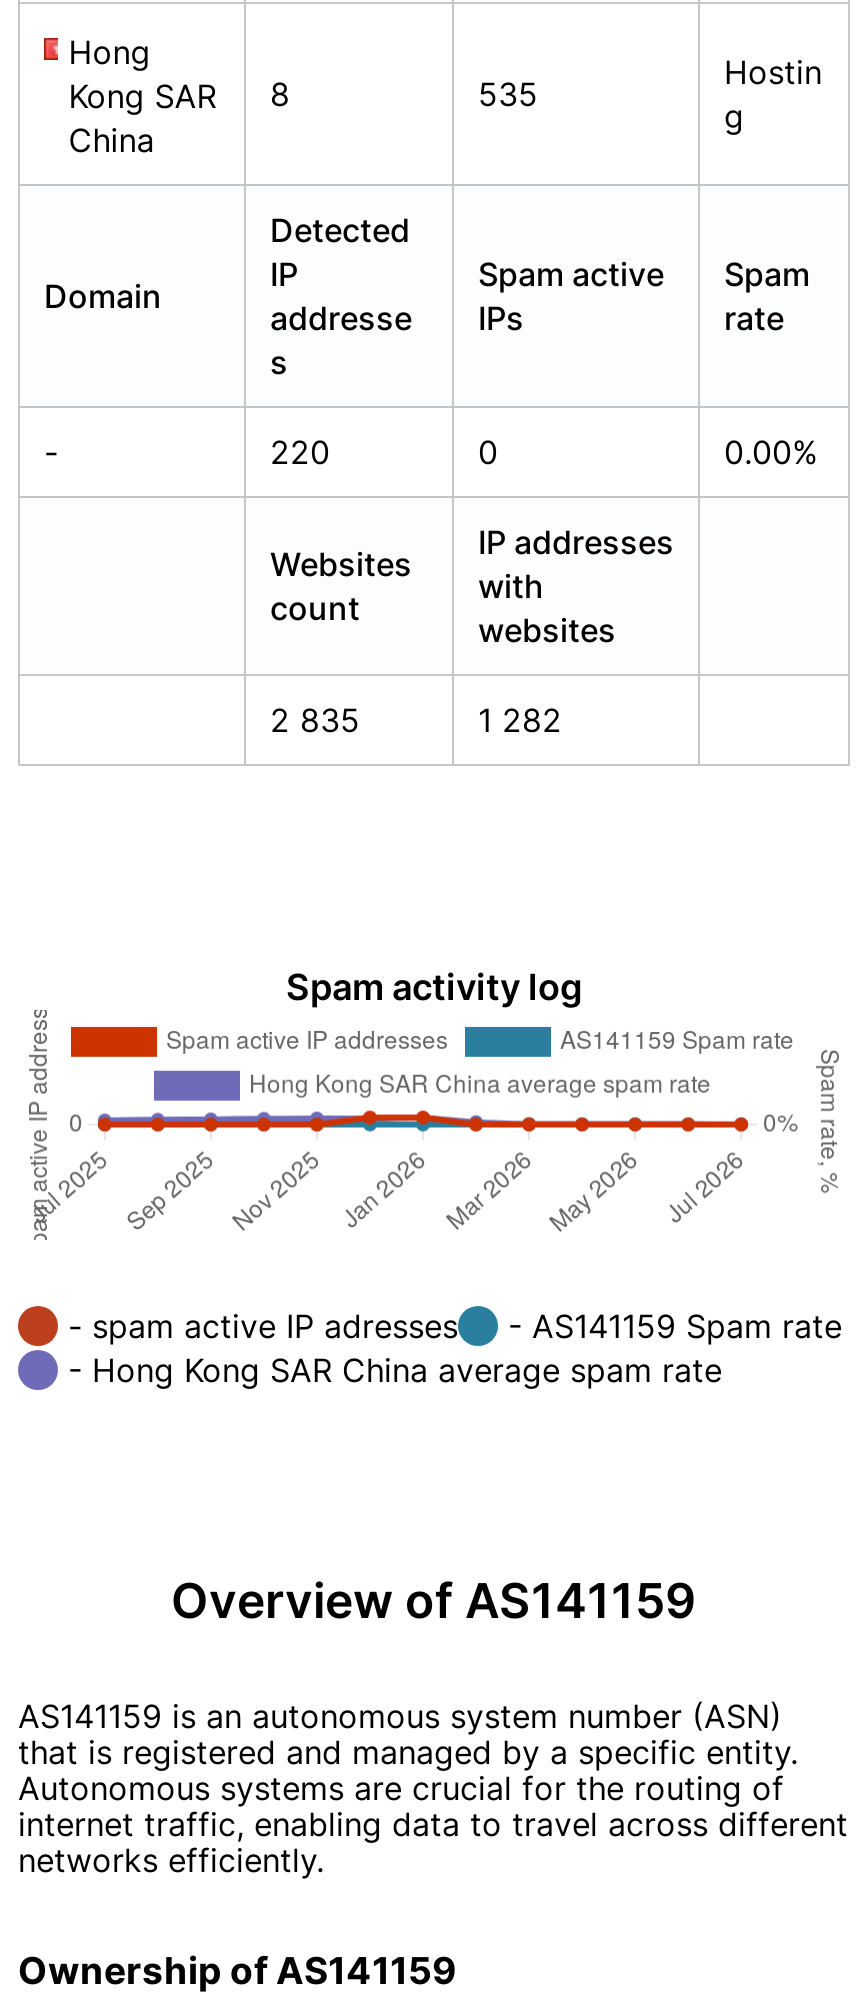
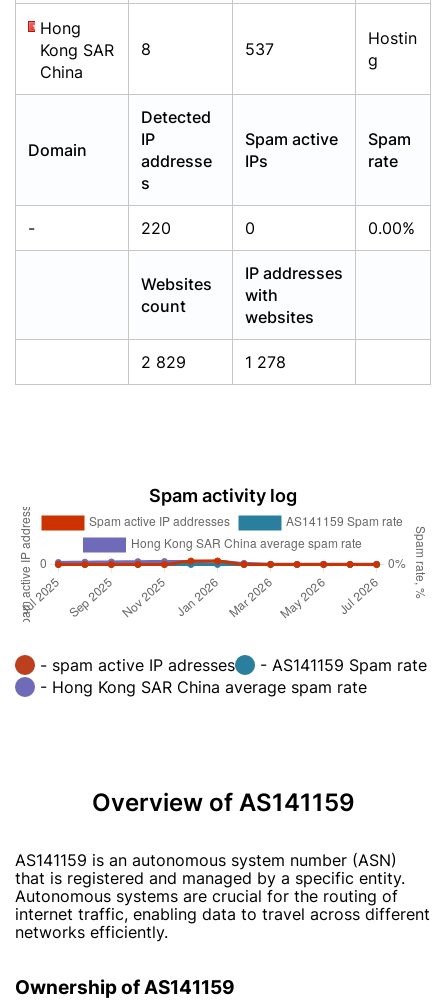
[478,74,538,114] 535 -> [245,39,274,59] 537
[270,700,360,740] 2 835 -> [141,352,186,372] 2 829
[478,700,562,740] 1 282 -> [245,352,286,372] 1 278

